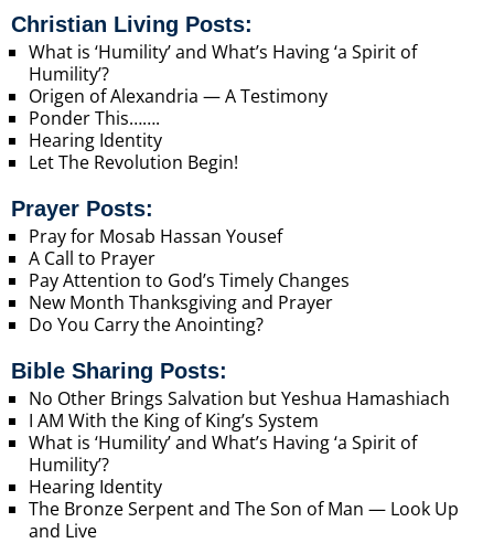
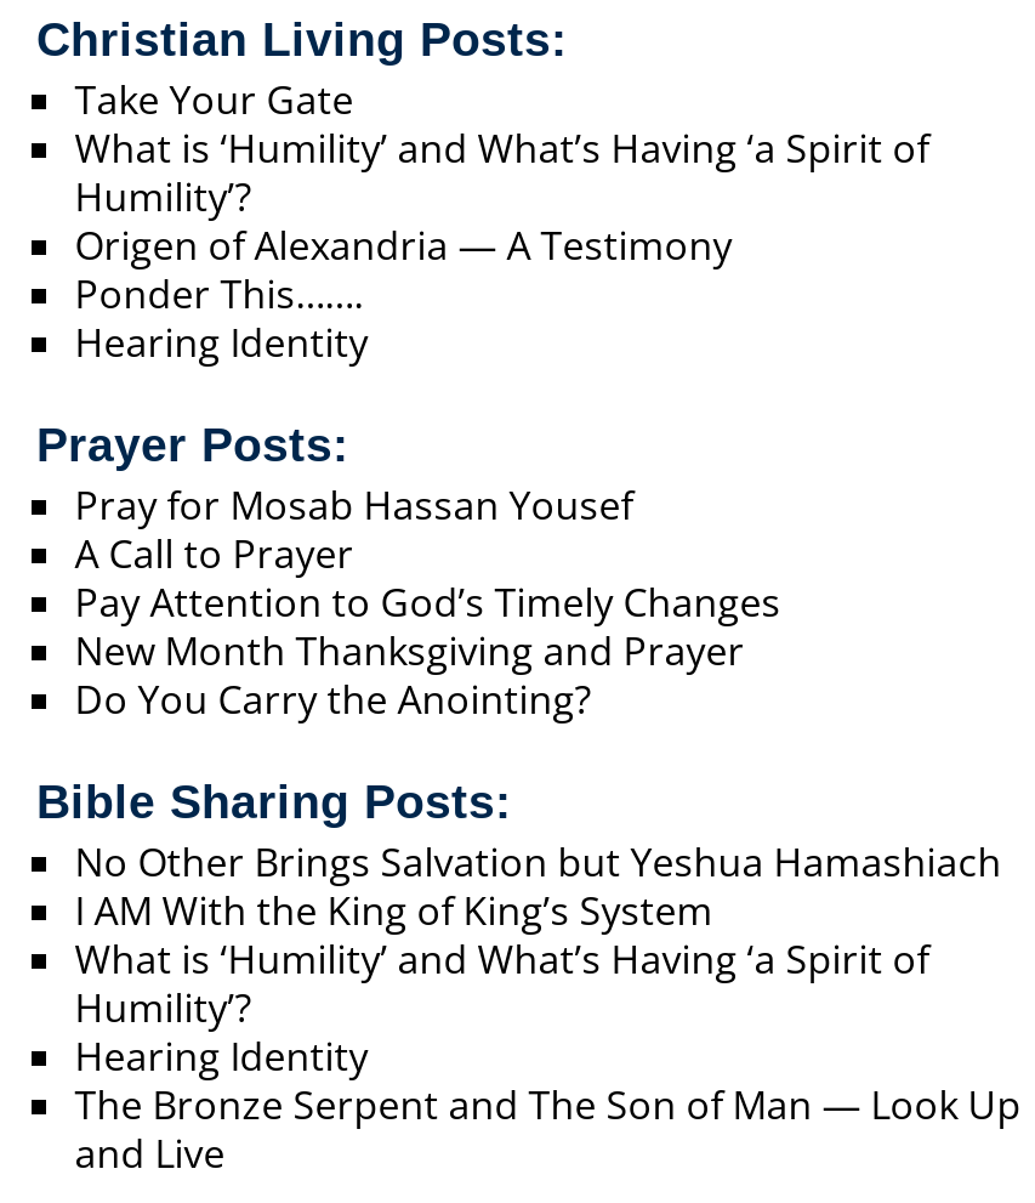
none -> [75,72,354,126] Take Your Gate
moved [28,40,417,152] -> [75,121,929,369]: What is ‘Humility’ and What’s Having ‘a Spirit of | Humility’? | Origen of Alexandria — A Testimony | Ponder This……. | Hearing Identity
[28,150,238,174] Let The Revolution Begin! -> none

